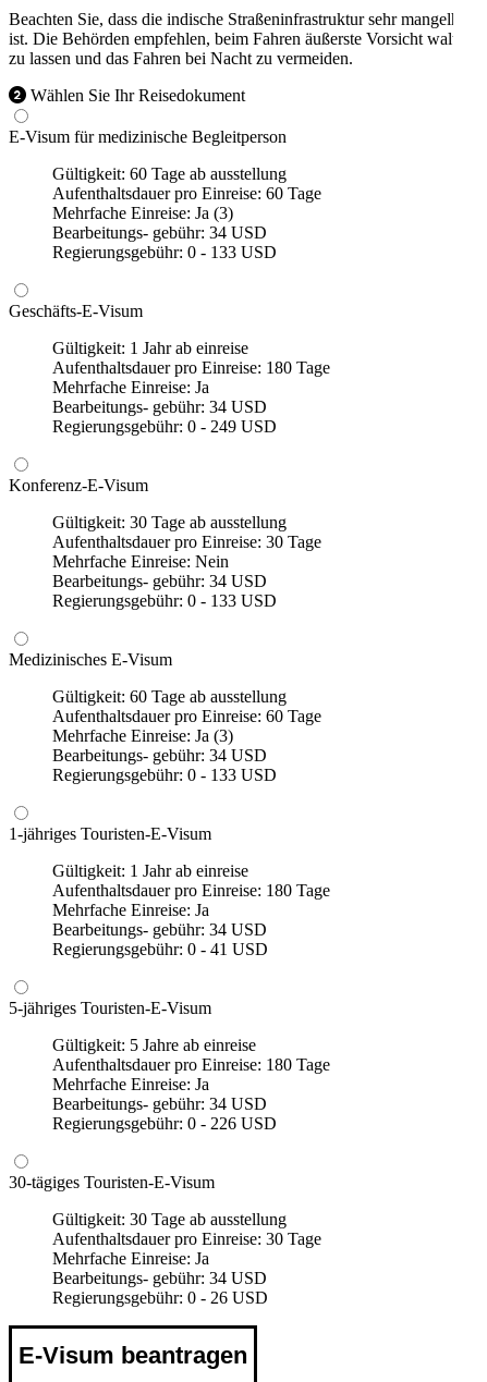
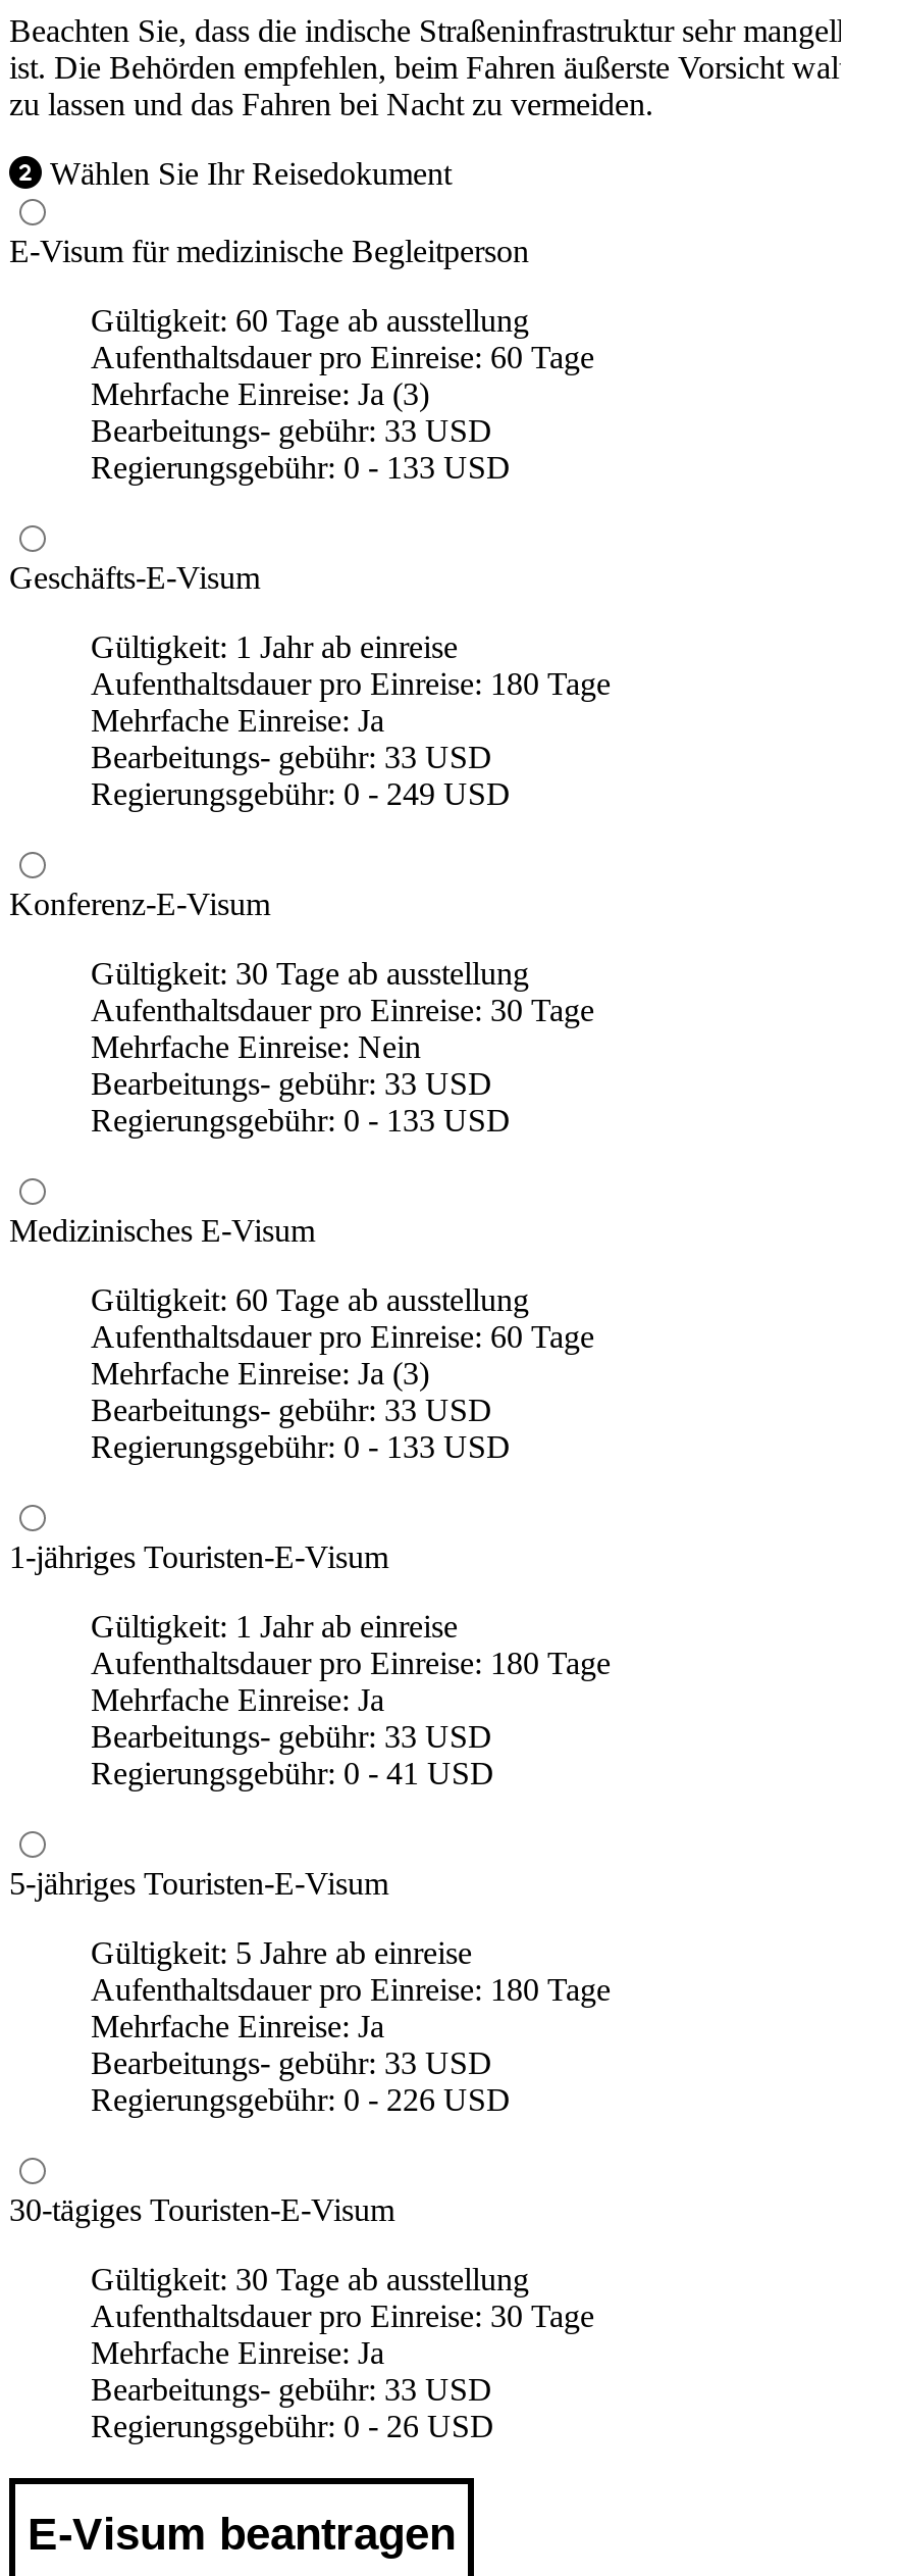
[52,224,267,242] Bearbeitungs- gebühr: 34 USD -> [91,414,492,449] Bearbeitungs- gebühr: 33 USD
[52,398,267,416] Bearbeitungs- gebühr: 34 USD -> [91,740,492,775] Bearbeitungs- gebühr: 33 USD
[52,572,267,591] Bearbeitungs- gebühr: 34 USD -> [91,1067,492,1102] Bearbeitungs- gebühr: 33 USD
[52,746,267,765] Bearbeitungs- gebühr: 34 USD -> [91,1393,492,1428] Bearbeitungs- gebühr: 33 USD
[52,921,267,939] Bearbeitungs- gebühr: 34 USD -> [91,1720,492,1755] Bearbeitungs- gebühr: 33 USD
[52,1095,267,1113] Bearbeitungs- gebühr: 34 USD -> [91,2046,492,2081] Bearbeitungs- gebühr: 33 USD
[52,1269,267,1288] Bearbeitungs- gebühr: 34 USD -> [91,2373,492,2407] Bearbeitungs- gebühr: 33 USD

